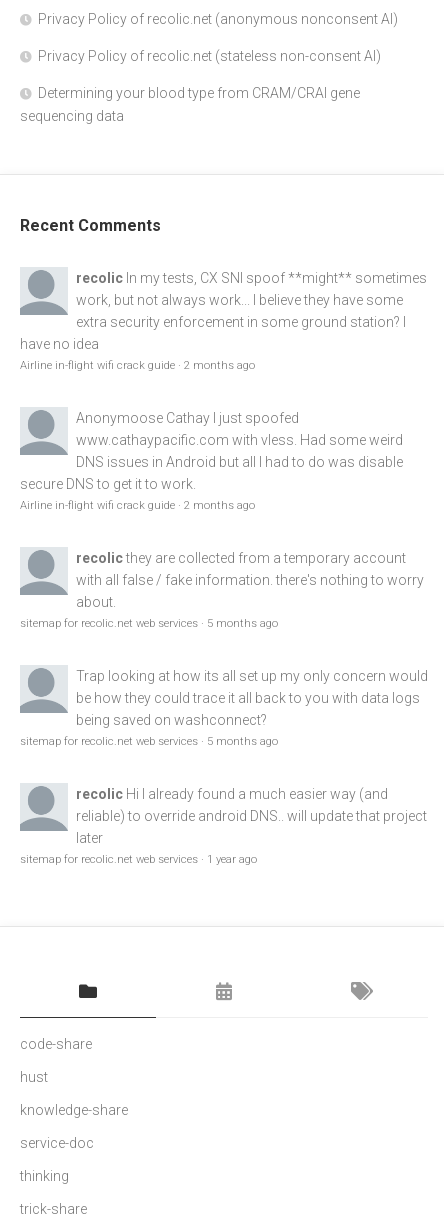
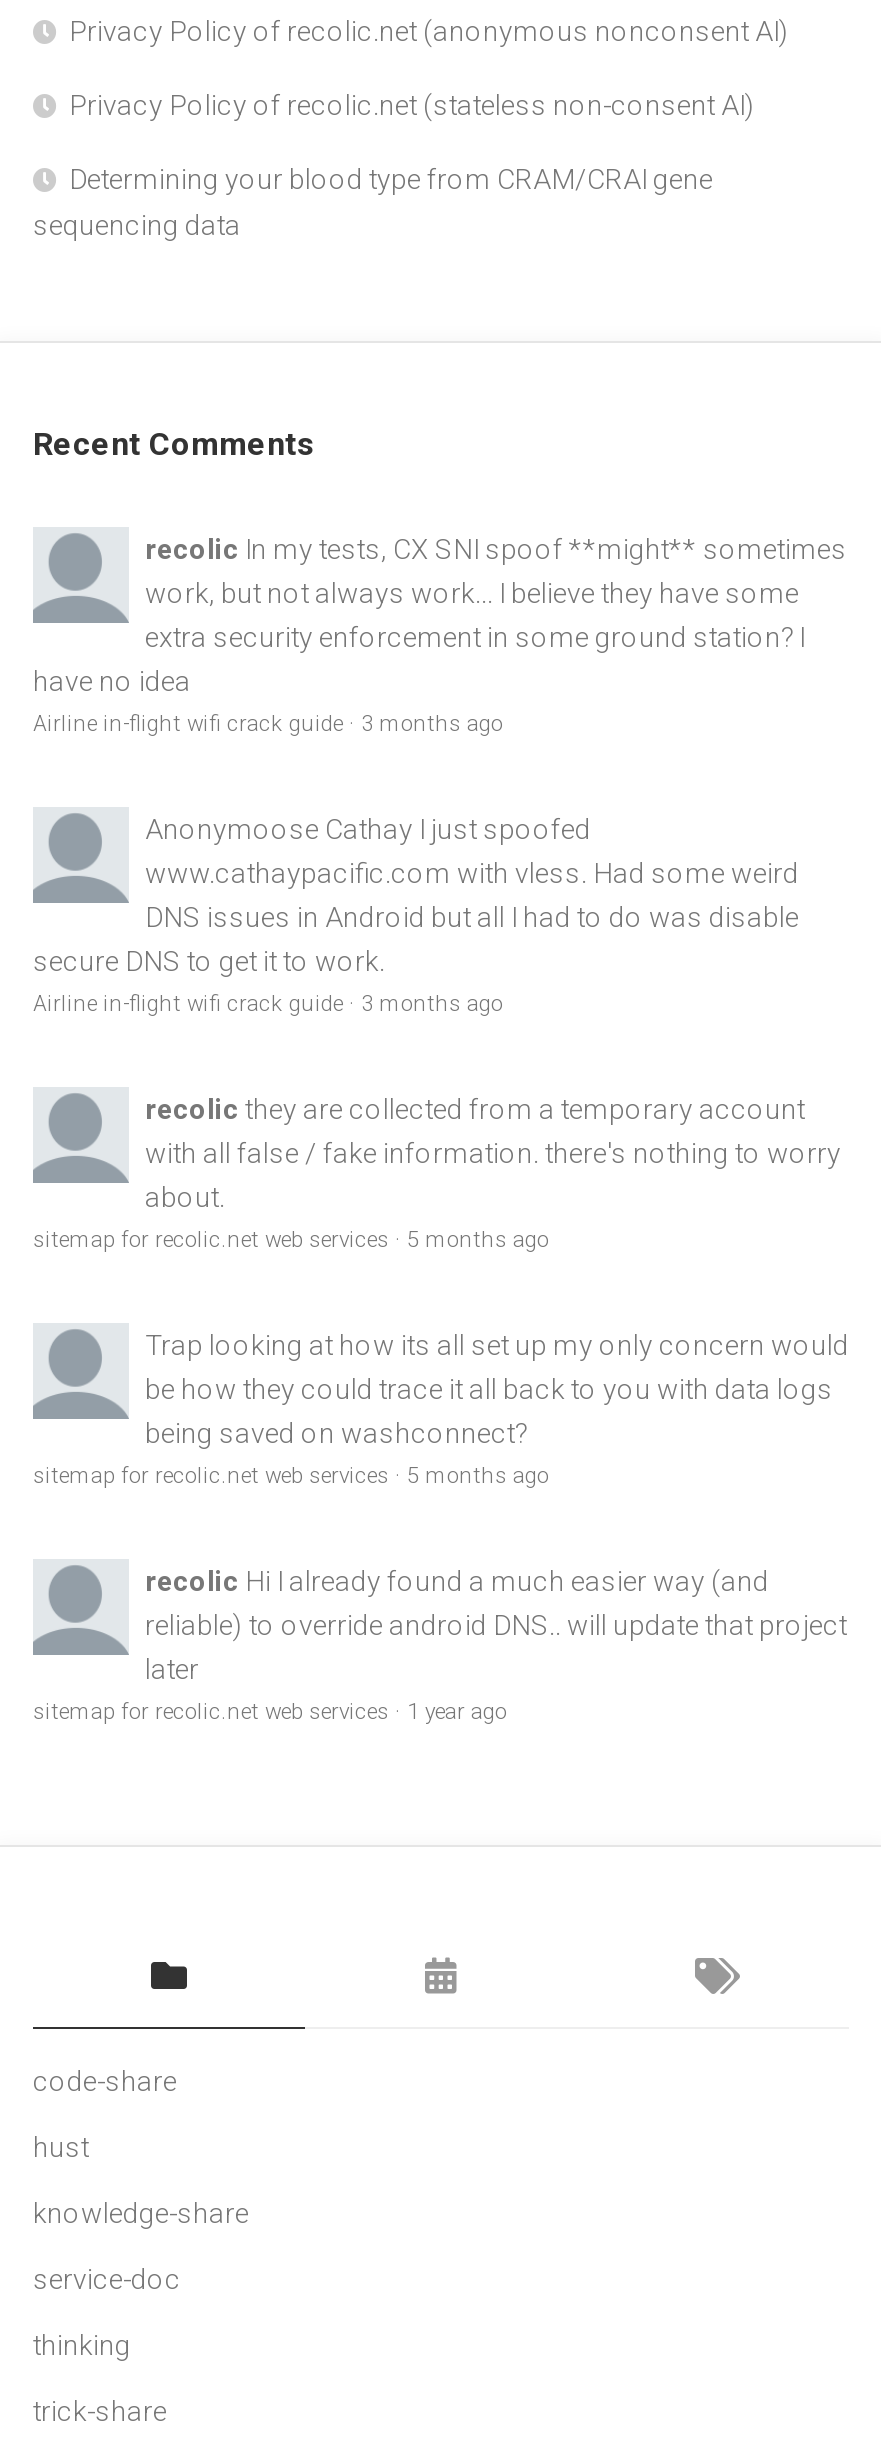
[20,359,255,372] Airline in-flight wifi crack guide · 2 months ago -> [33,711,503,737] Airline in-flight wifi crack guide · 3 months ago
[20,499,255,512] Airline in-flight wifi crack guide · 2 months ago -> [33,991,503,1017] Airline in-flight wifi crack guide · 3 months ago

